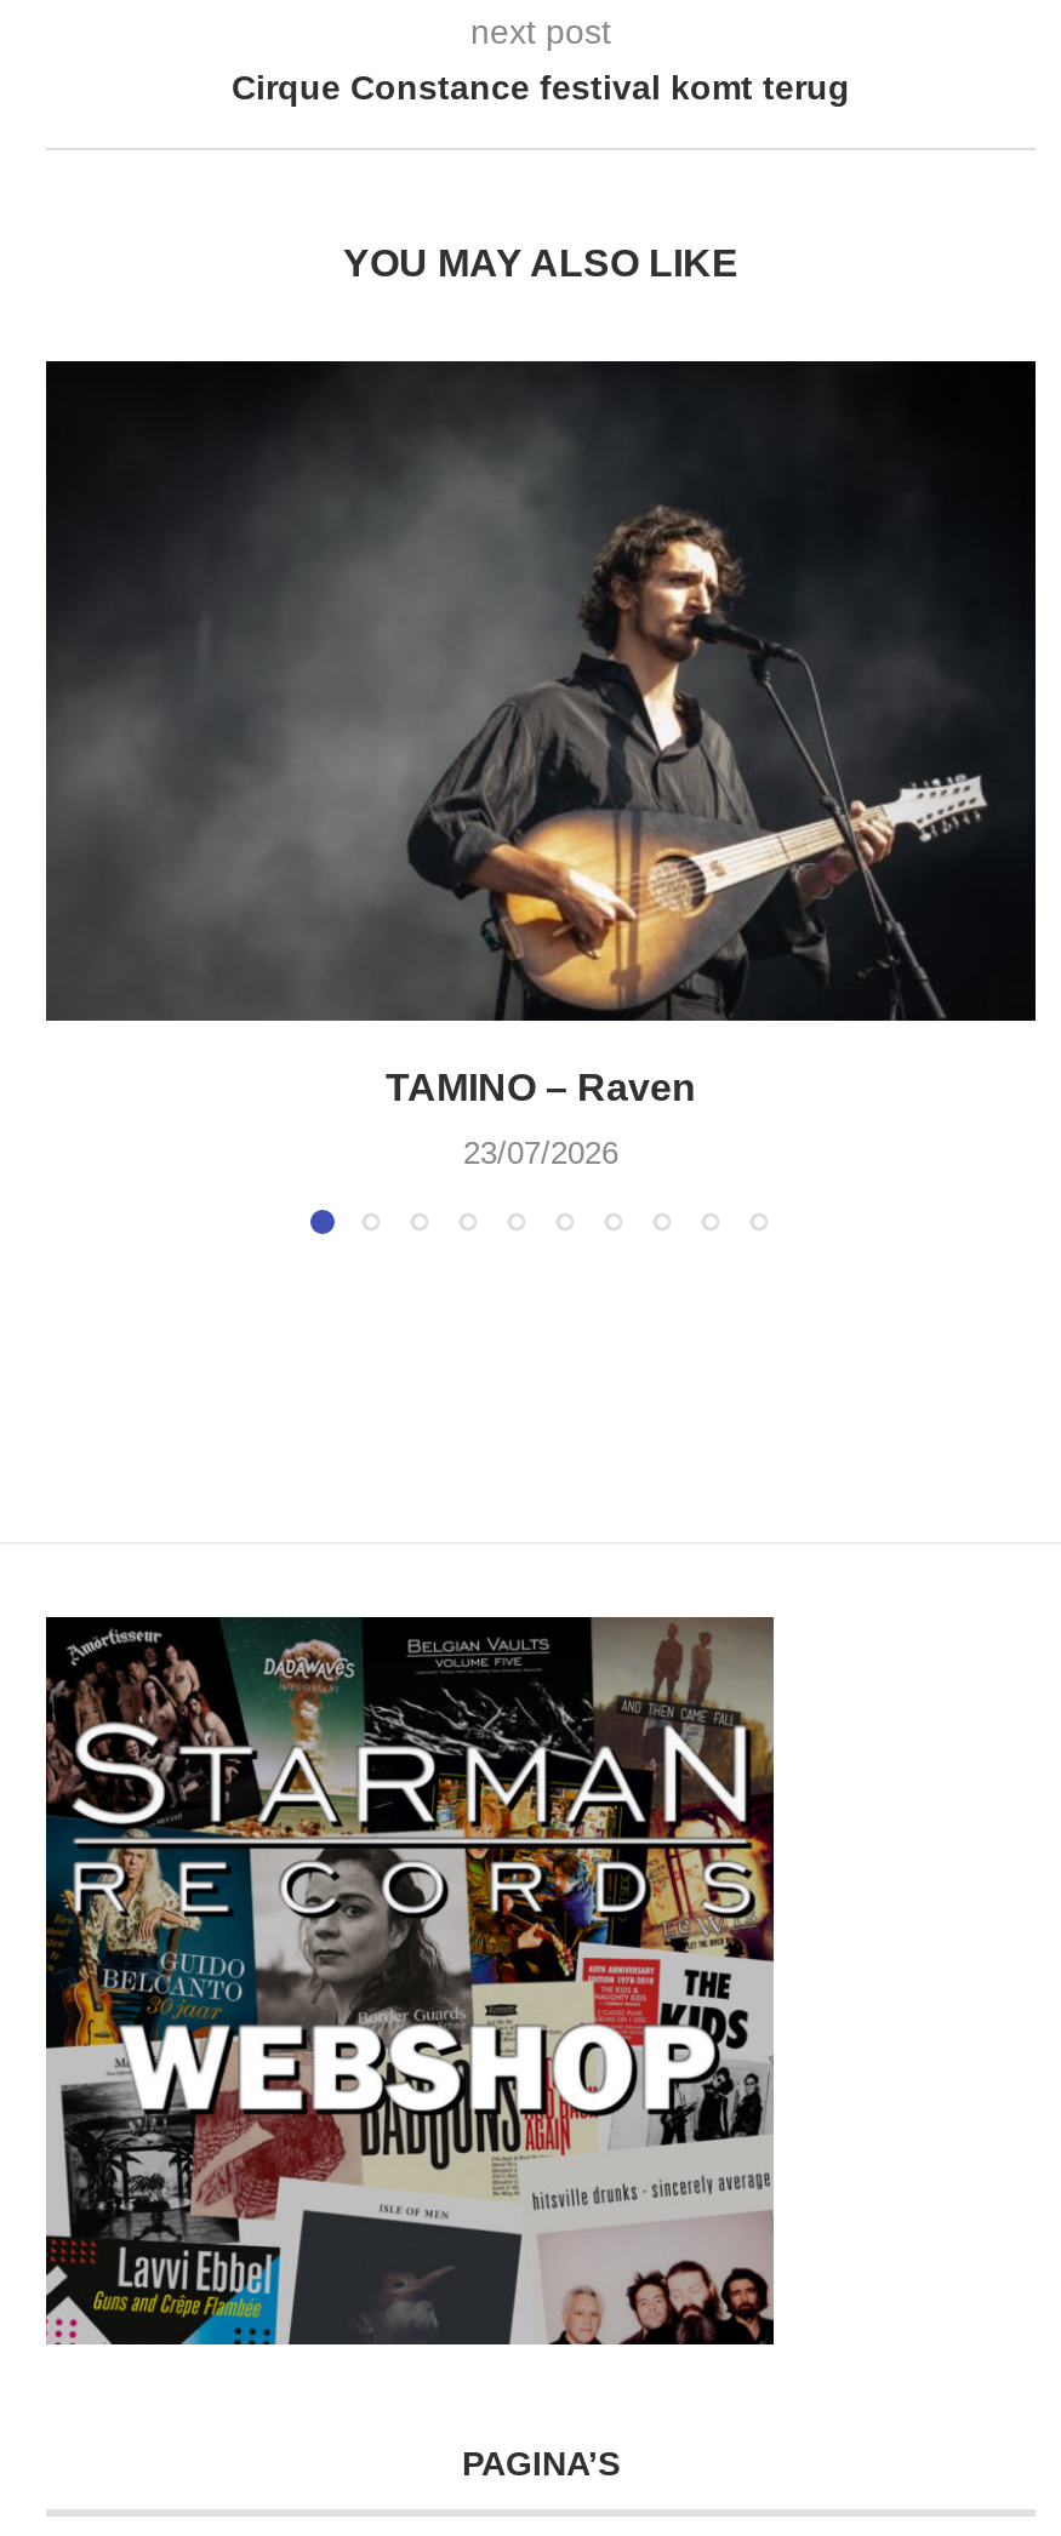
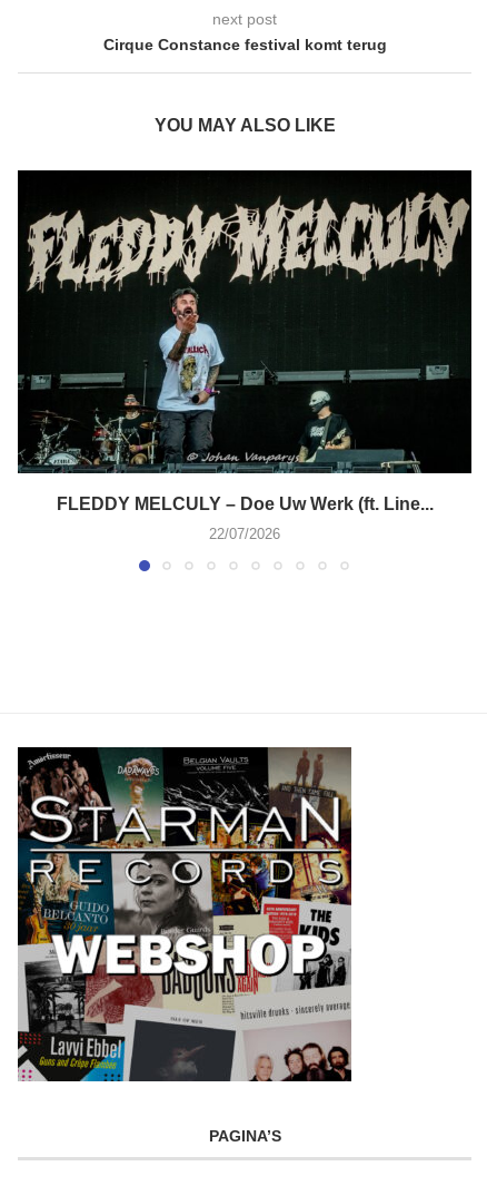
[46,364,1033,1108] [image] | TAMINO – Raven -> [19,173,470,513] [image] | FLEDDY MELCULY – Doe Uw Werk (ft. Line...
[463,1134,618,1171] 23/07/2026 -> [209,526,280,542] 22/07/2026

